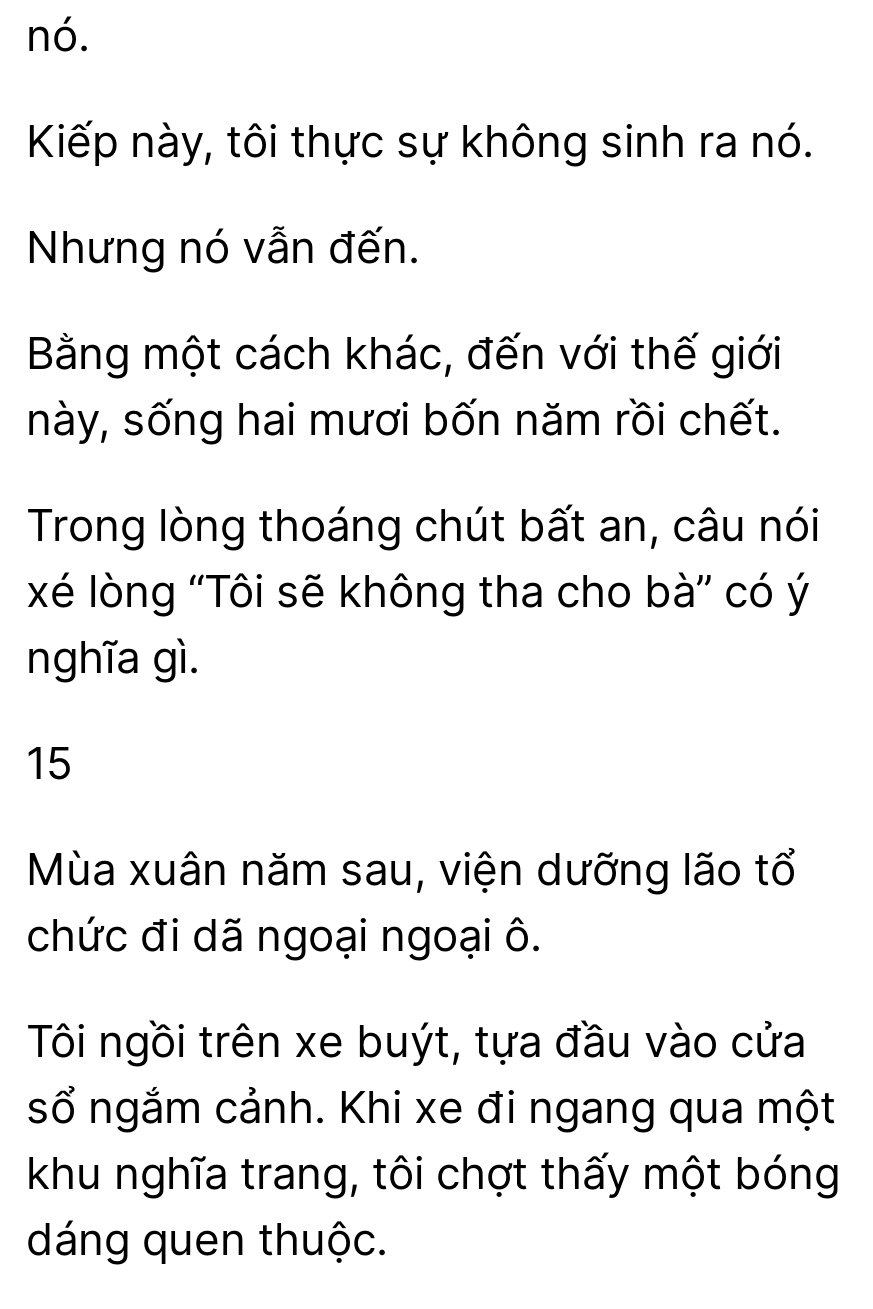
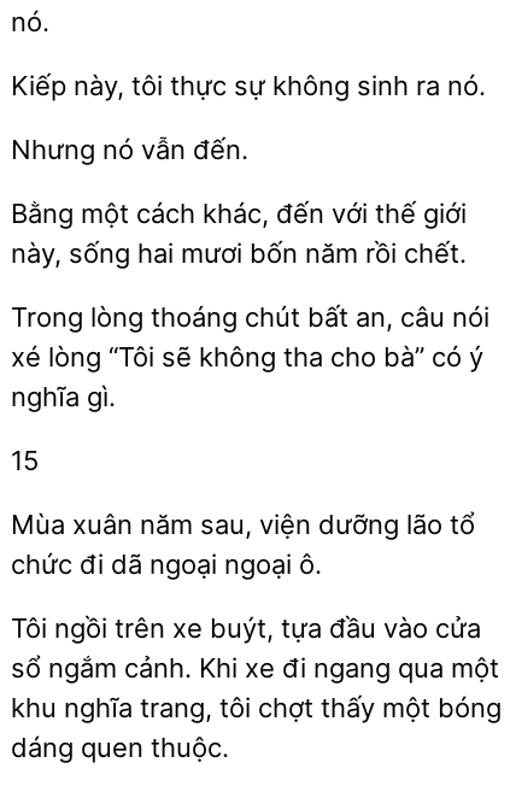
[118,115,814,167] này, tôi | sự | sinh ra nó. -> [66,70,447,101] này, tôi thực | không sinh ra
[316,221,420,273] đến. -> [95,134,141,165] nó
[26,327,782,445] Bằng một cách khác, đến với thế giới | này, | hai mươi | rồi chết. -> [11,198,467,269] Bằng một | khác, đến với | giới | sống hai mươi bốn năm rồi chết.
[26,499,820,683] Trong lòng | chút bất | câu nói | xé lòng “Tôi sẽ | tha cho bà” có ý | nghĩa gì. -> [11,301,489,412] Trong lòng thoáng chút bất an, câu nói | xé lòng “Tôi sẽ không tha cho | ý | nghĩa
[26,843,796,961] Mùa | năm sau, | dưỡng lão tổ | chức đi | ngoại ngoại ô. -> [11,509,450,580] Mùa xuân năm sau, viện | lão | chức đi dã | ngoại ô.
[26,1015,806,1133] ngồi trên xe buýt, tựa đầu vào cửa | sổ ngắm cảnh. Khi xe đi | qua -> [11,612,499,684] ngồi | xe buýt, tựa đầu vào cửa | sổ ngắm cảnh. Khi | đi ngang qua một

